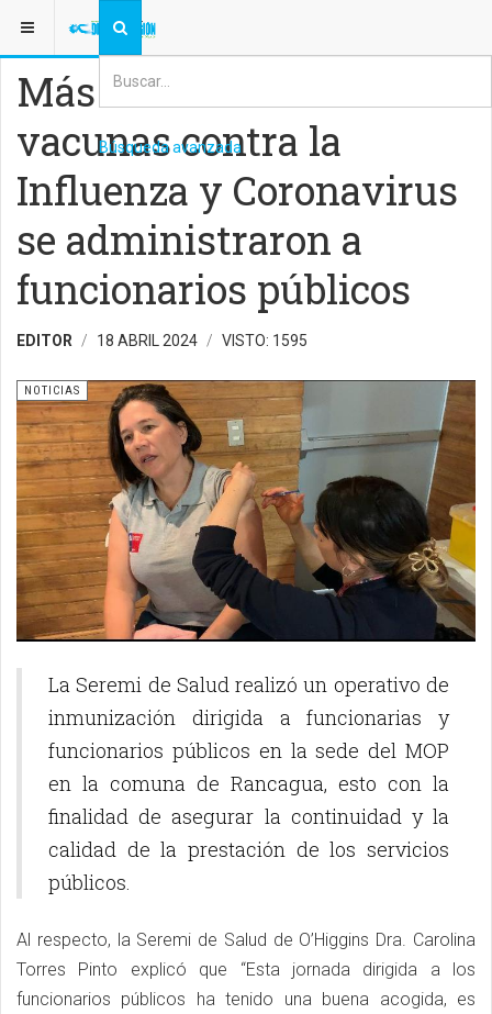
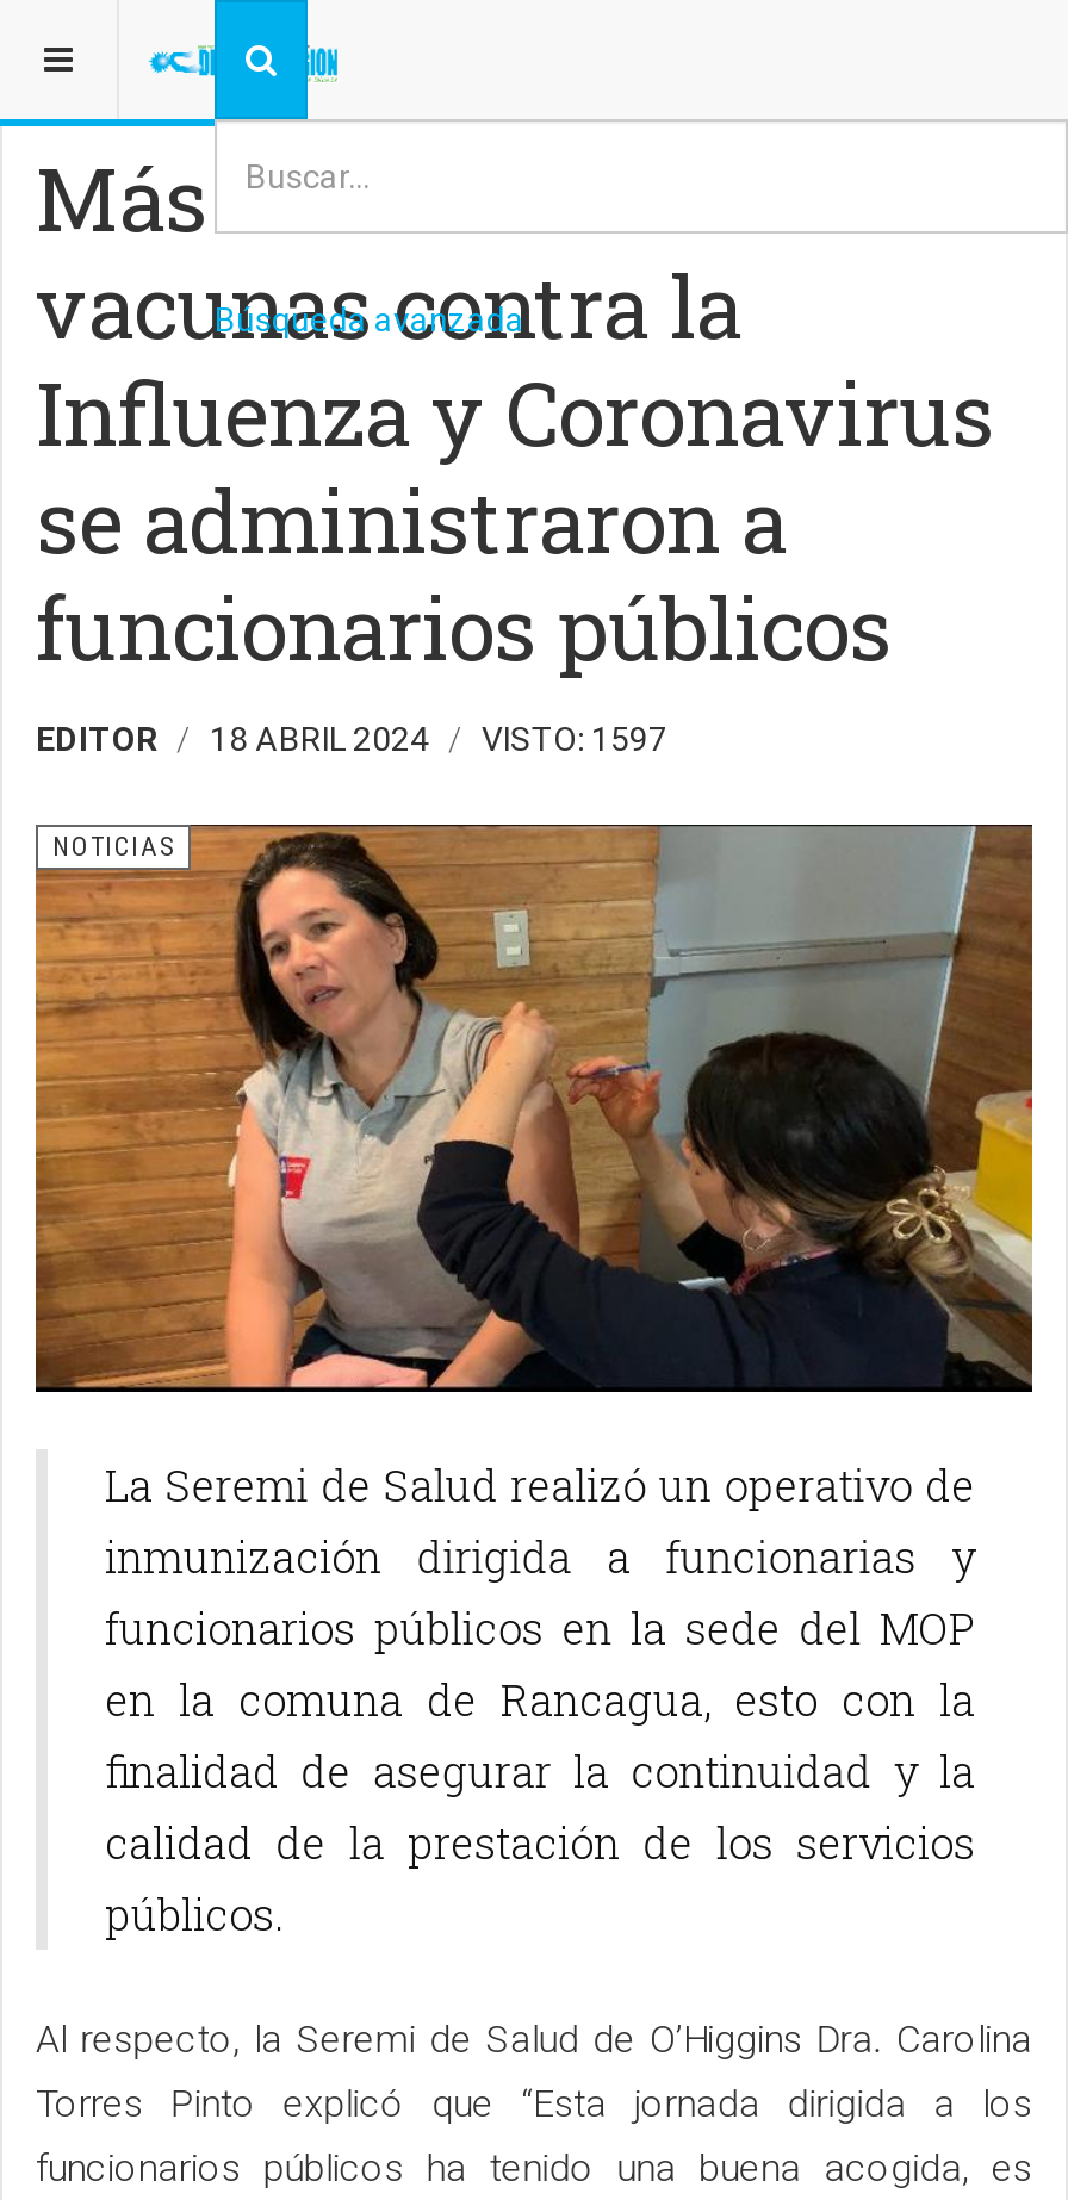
[16,332,307,349] EDITOR 18 ABRIL 2024 VISTO: 1595 -> [36,720,667,758] EDITOR 18 ABRIL 2024 VISTO: 1597

